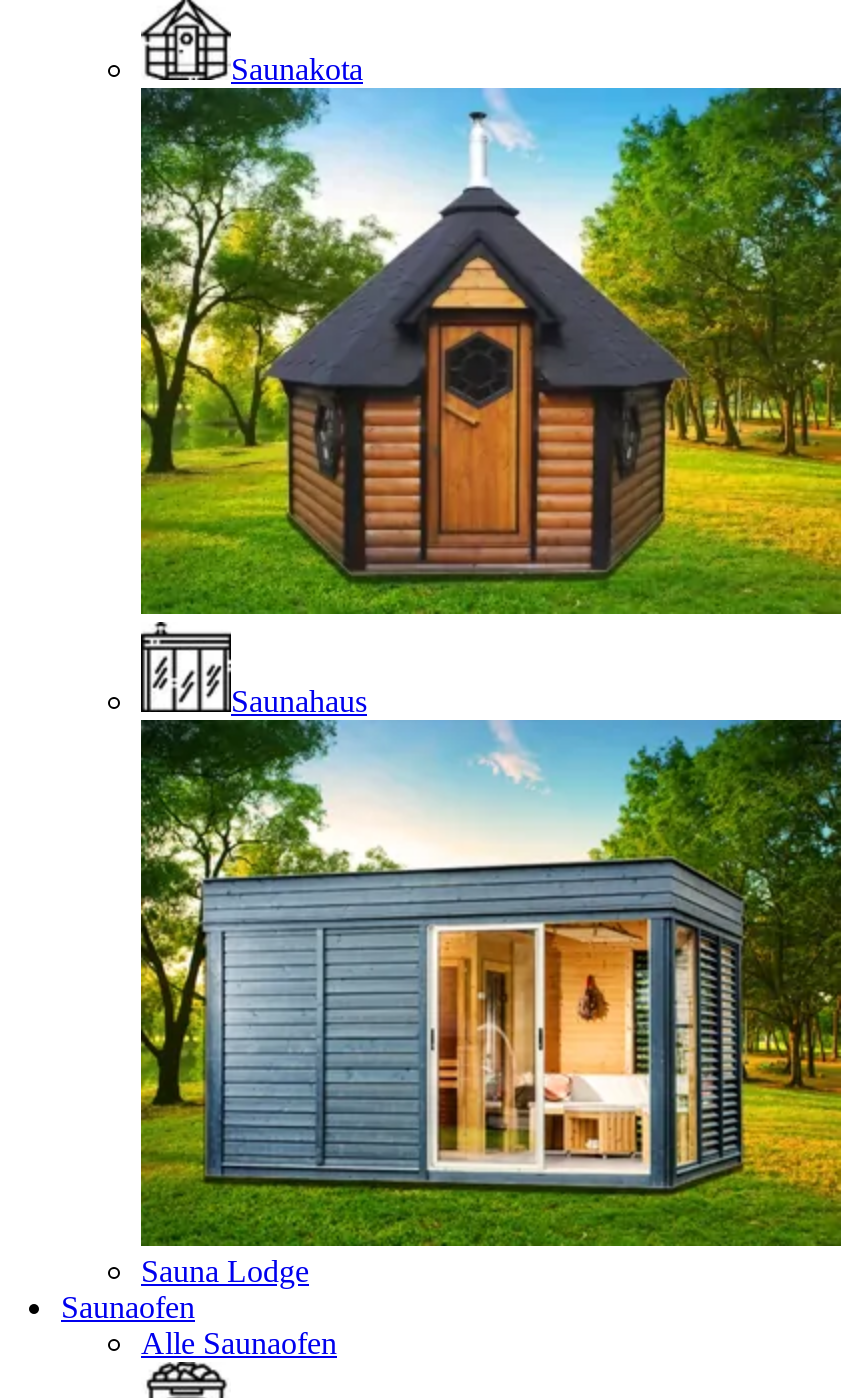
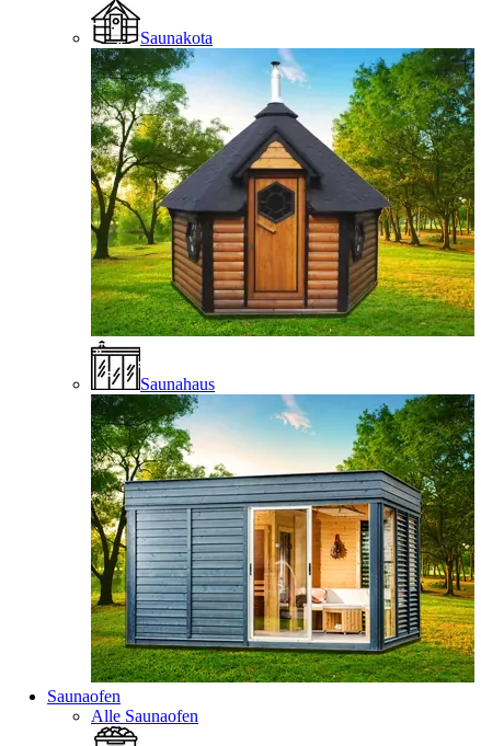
[141,1255,309,1289] Sauna Lodge -> none

